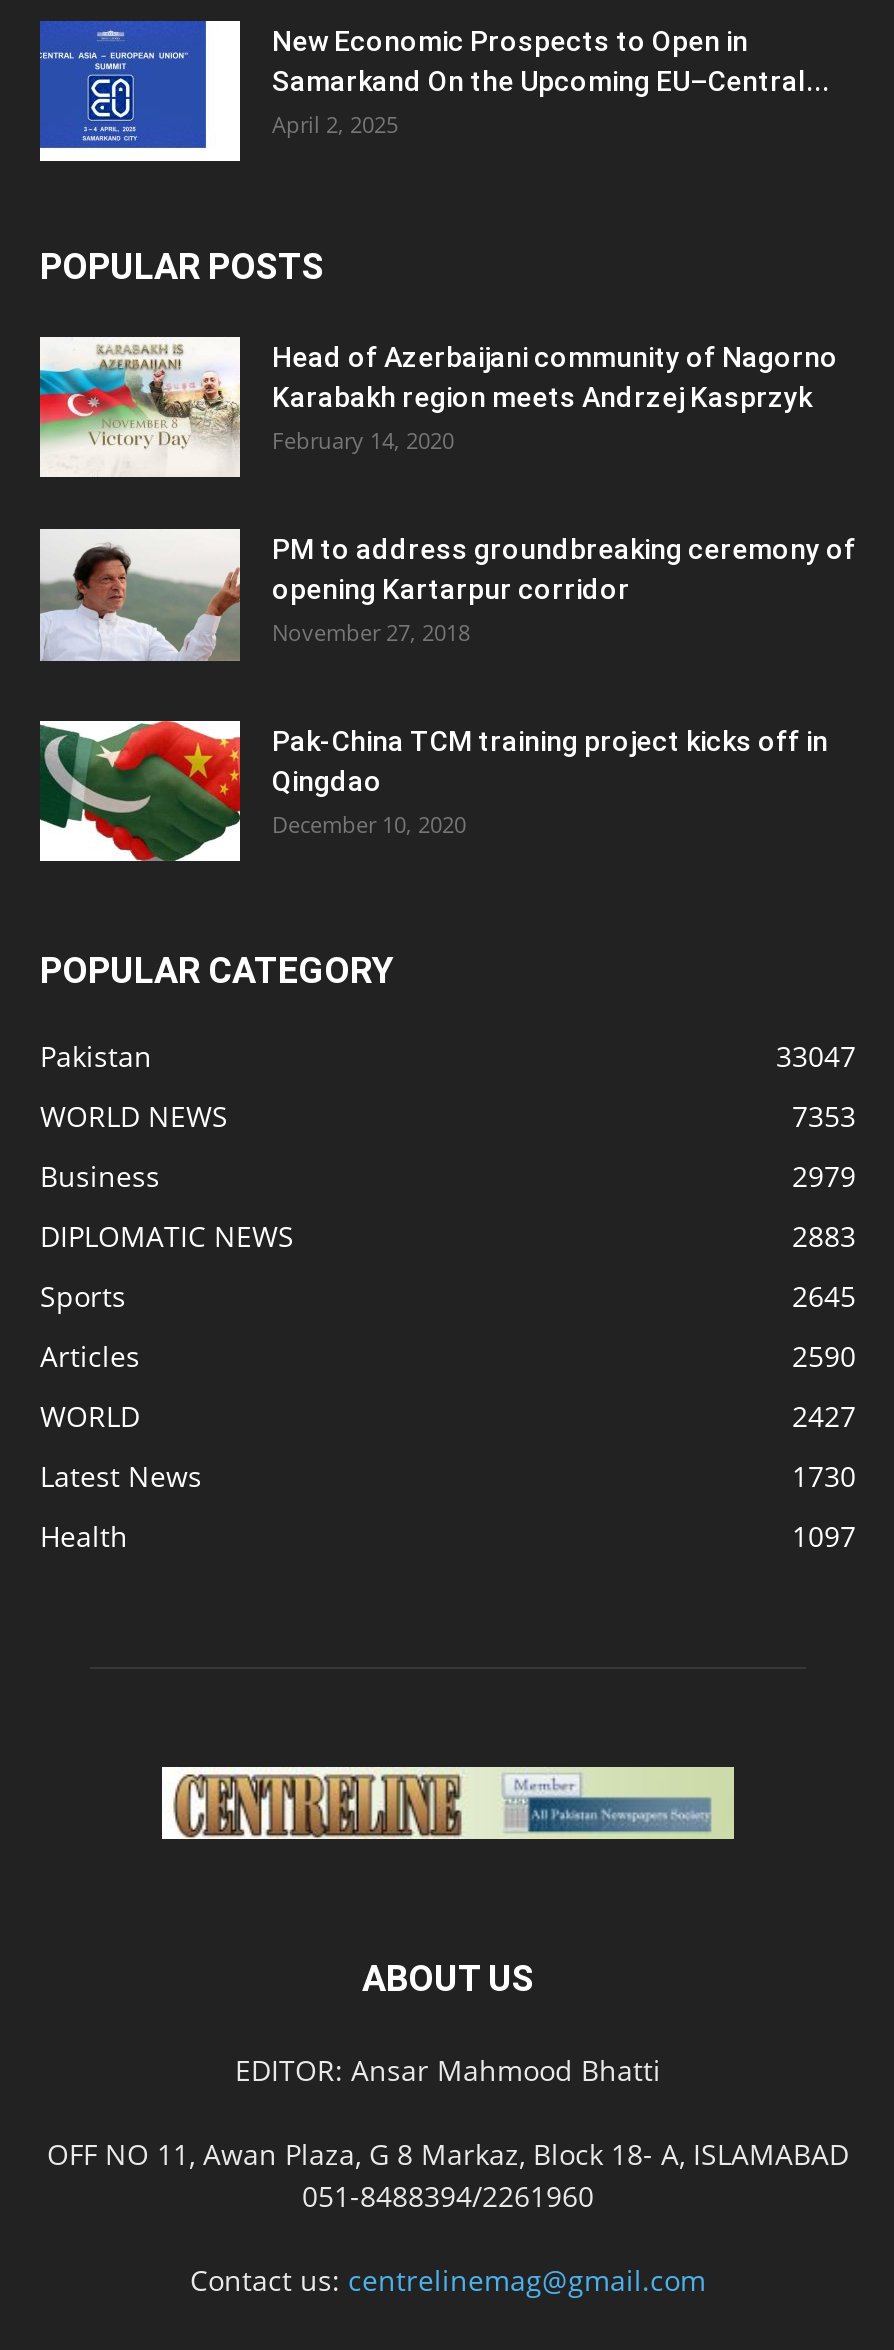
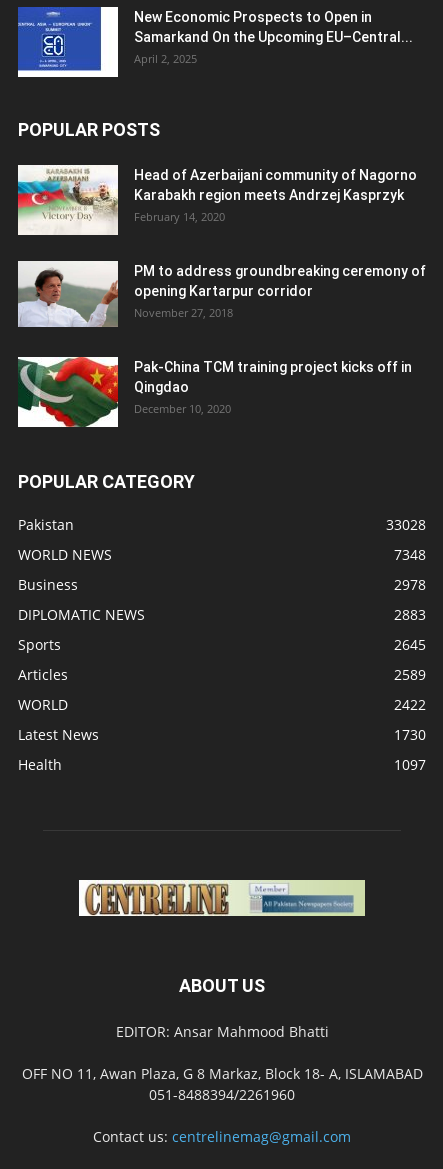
[776,1036,856,1074] 33047 -> [386,514,426,533] 33028
[792,1096,856,1134] 7353 -> [394,544,426,563] 7348
[792,1156,856,1194] 2979 -> [394,574,426,593] 2978
[792,1336,856,1374] 2590 -> [394,664,426,683] 2589
[792,1396,856,1434] 2427 -> [394,694,426,713] 2422

